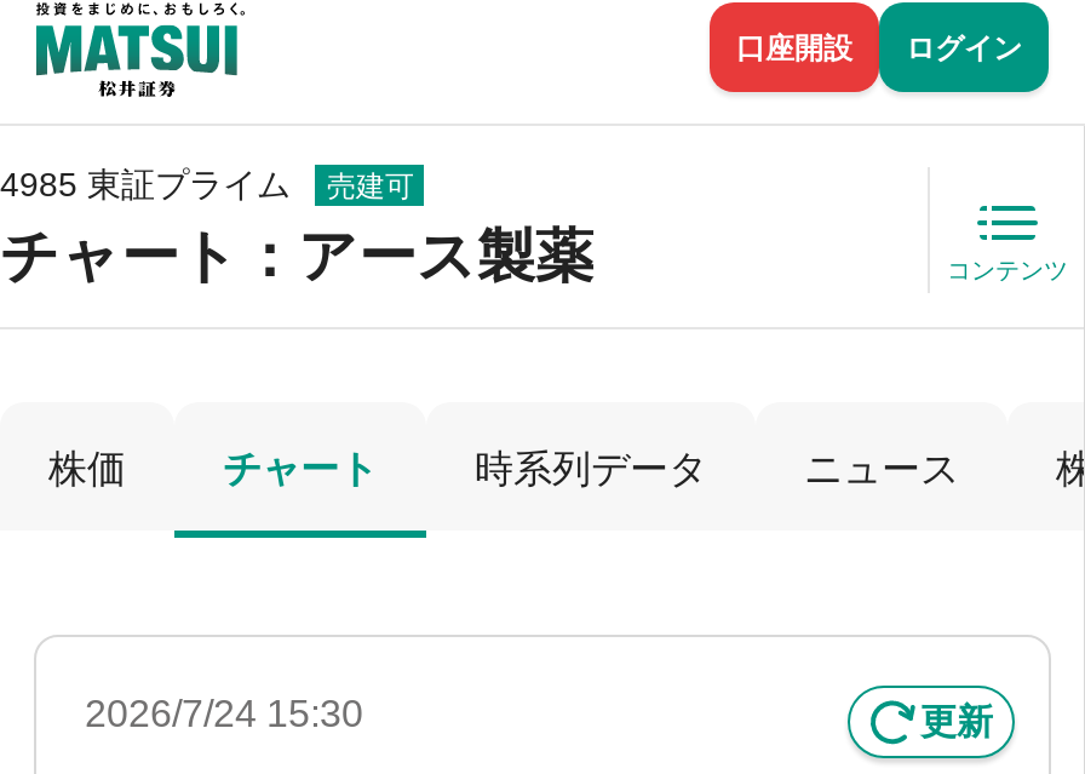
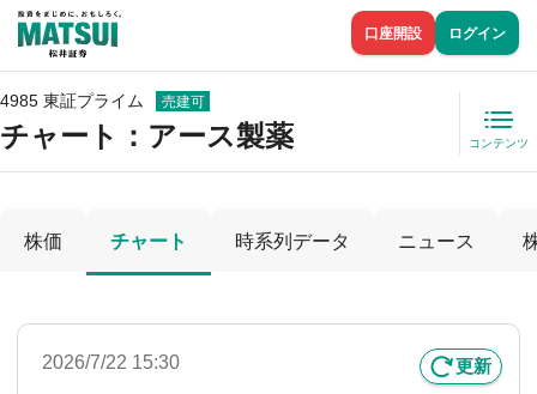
[85,693,363,734] 2026/7/24 15:30 -> [42,352,180,372] 2026/7/22 15:30

